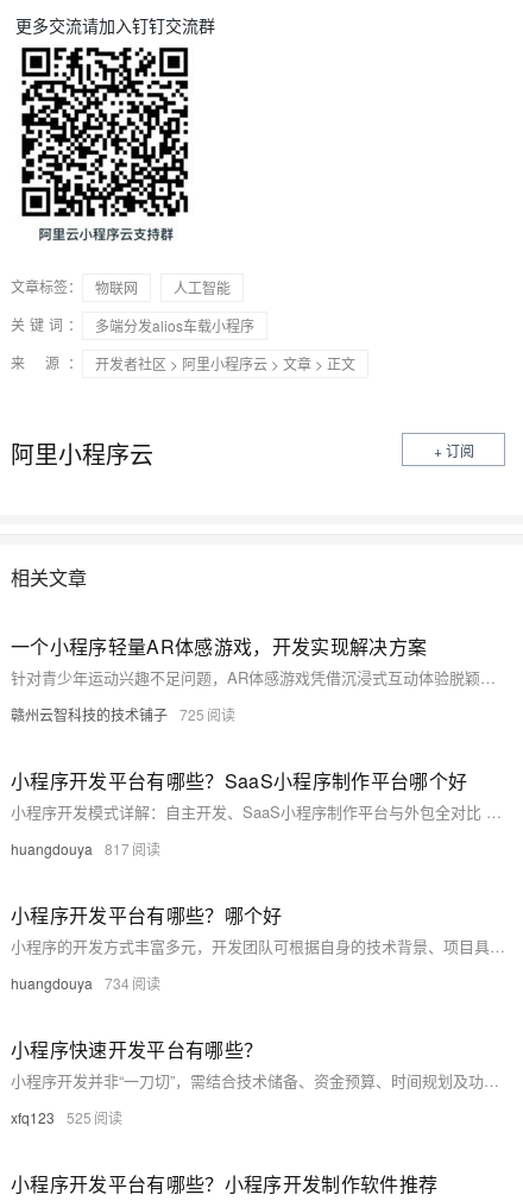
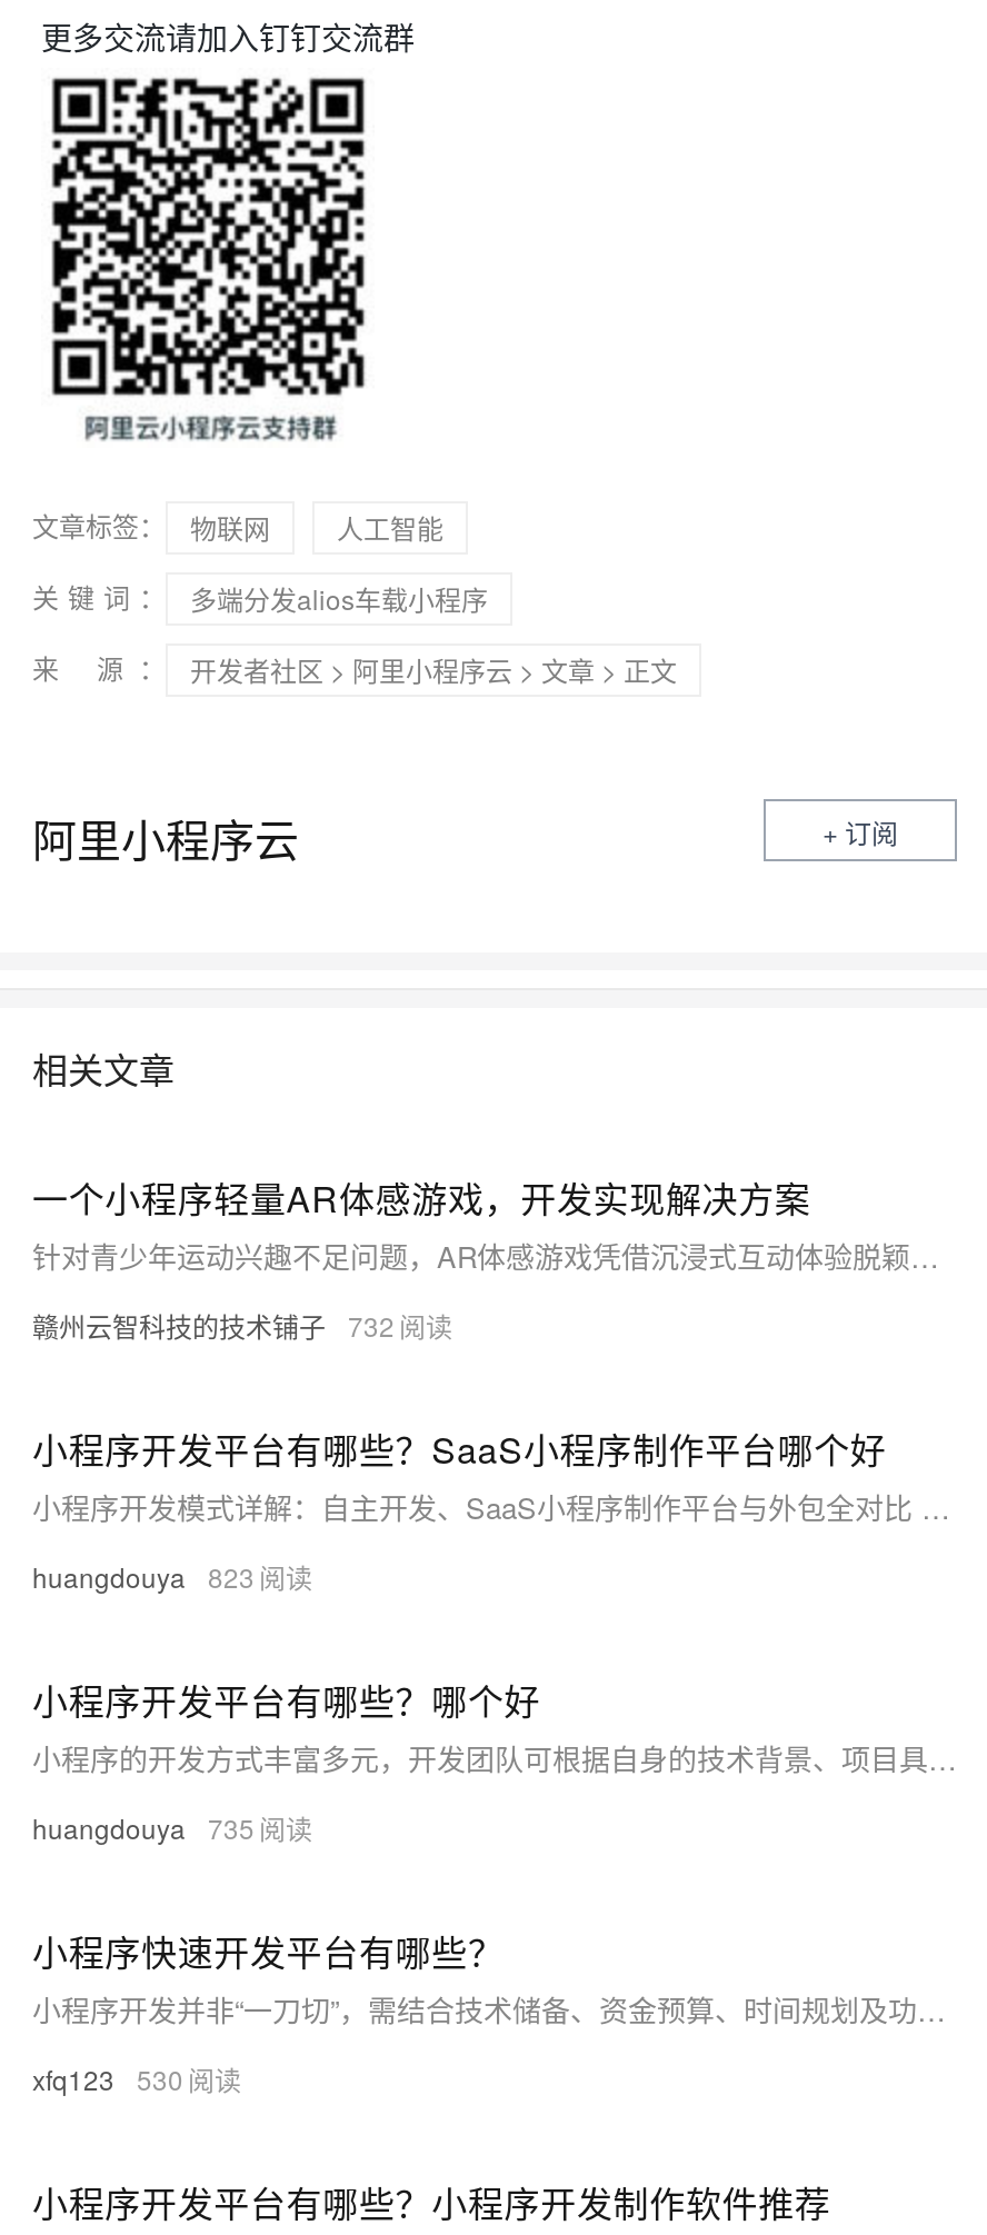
[11,703,204,724] 赣州云智科技的技术铺子 725 -> [32,1305,395,1343] 赣州云智科技的技术铺子 732
[11,838,130,858] huangdouya 817 -> [32,1556,255,1594] huangdouya 823
[11,972,130,992] huangdouya 734 -> [32,1807,255,1845] huangdouya 735
[11,1107,92,1127] xfq123 525 -> [32,2059,183,2096] xfq123 530

